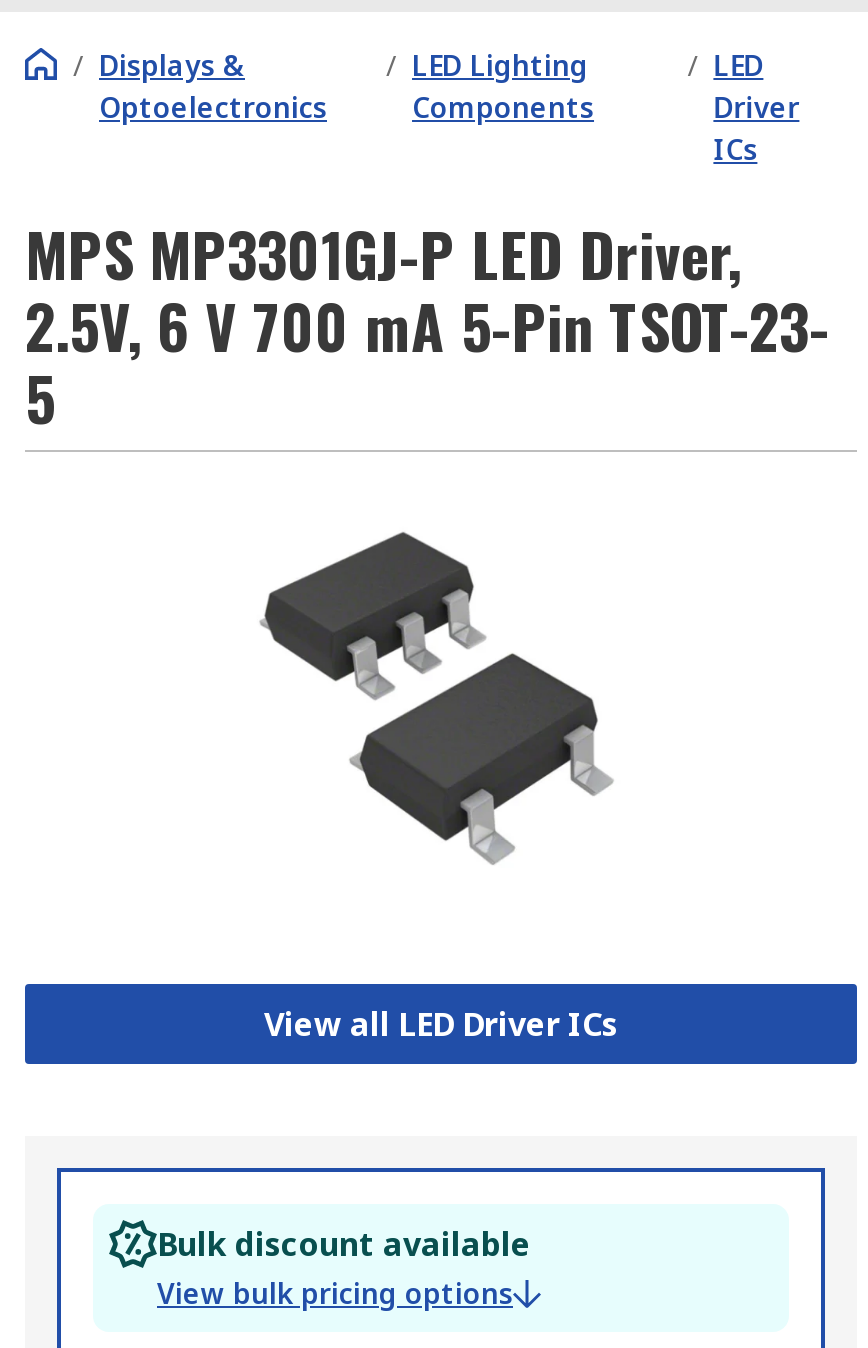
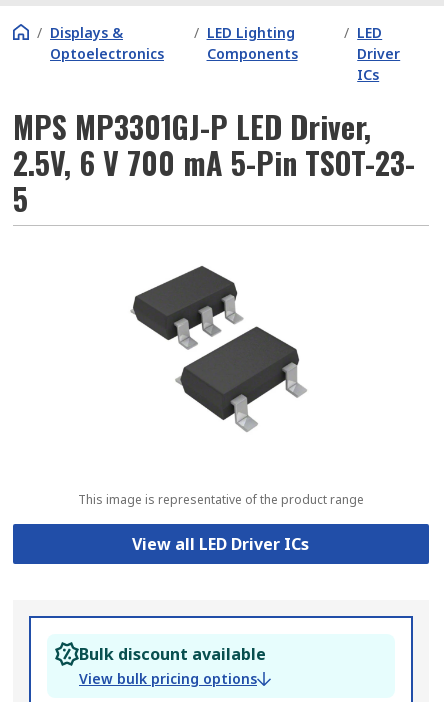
none -> [78,491,364,508] This image is representative of the product range

